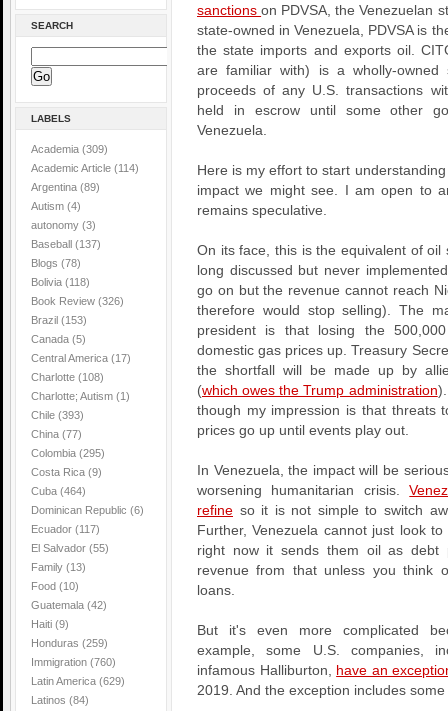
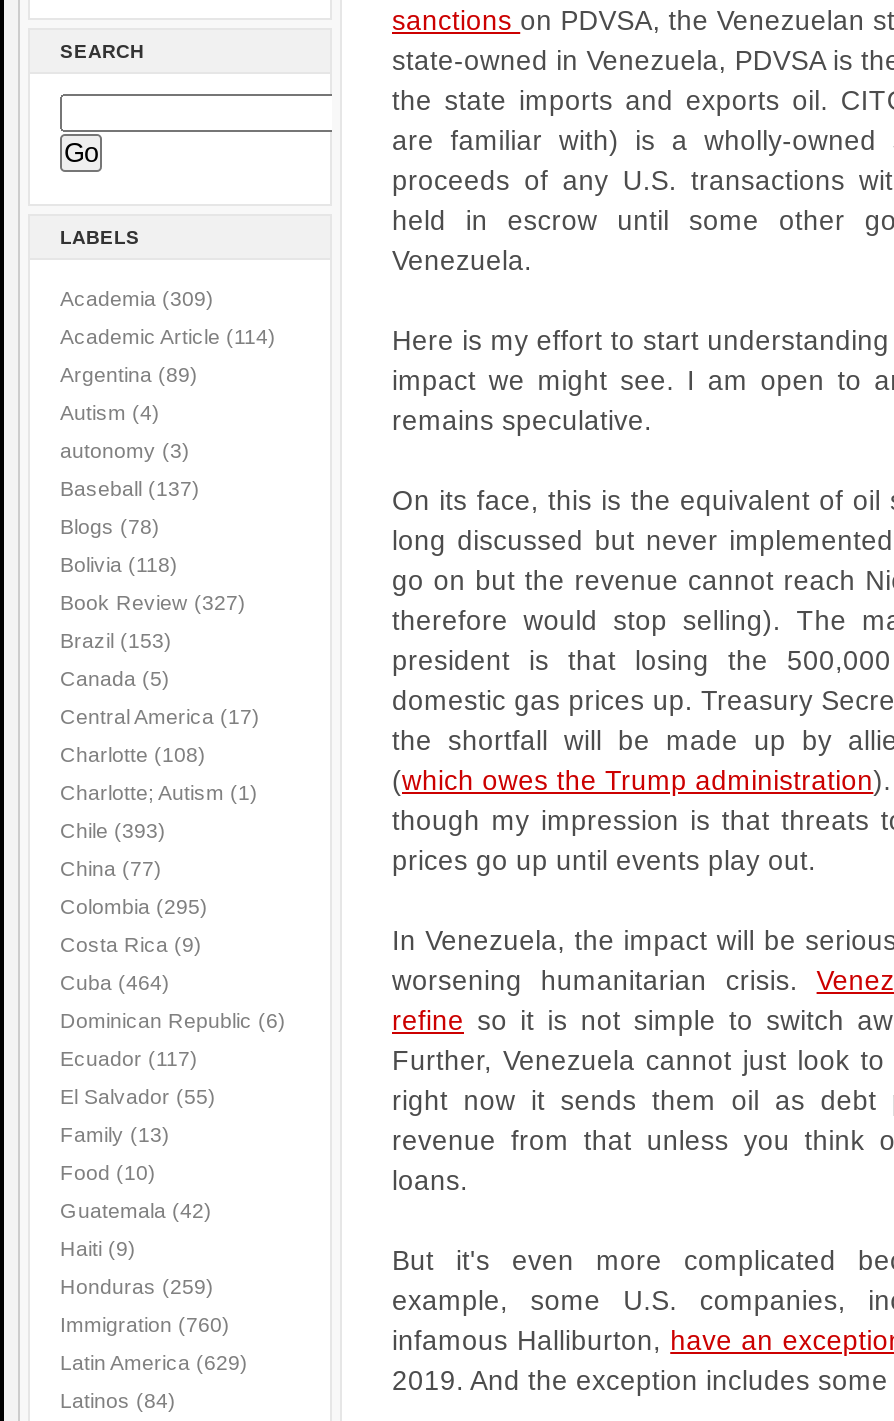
[31,295,124,307] Book Review (326) -> [60,590,246,614] Book Review (327)

